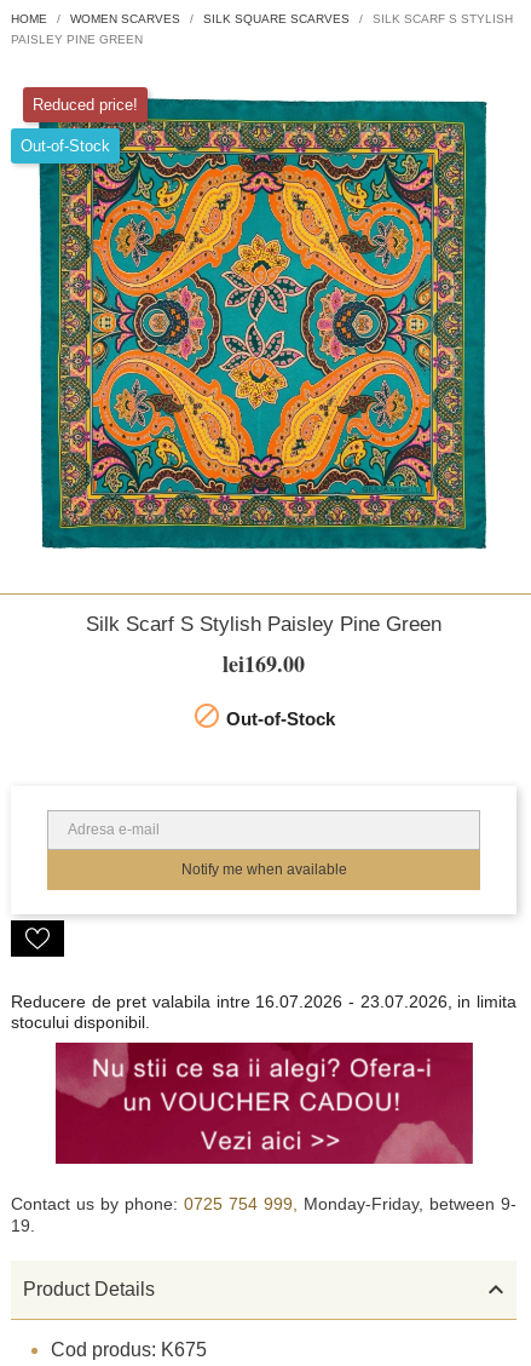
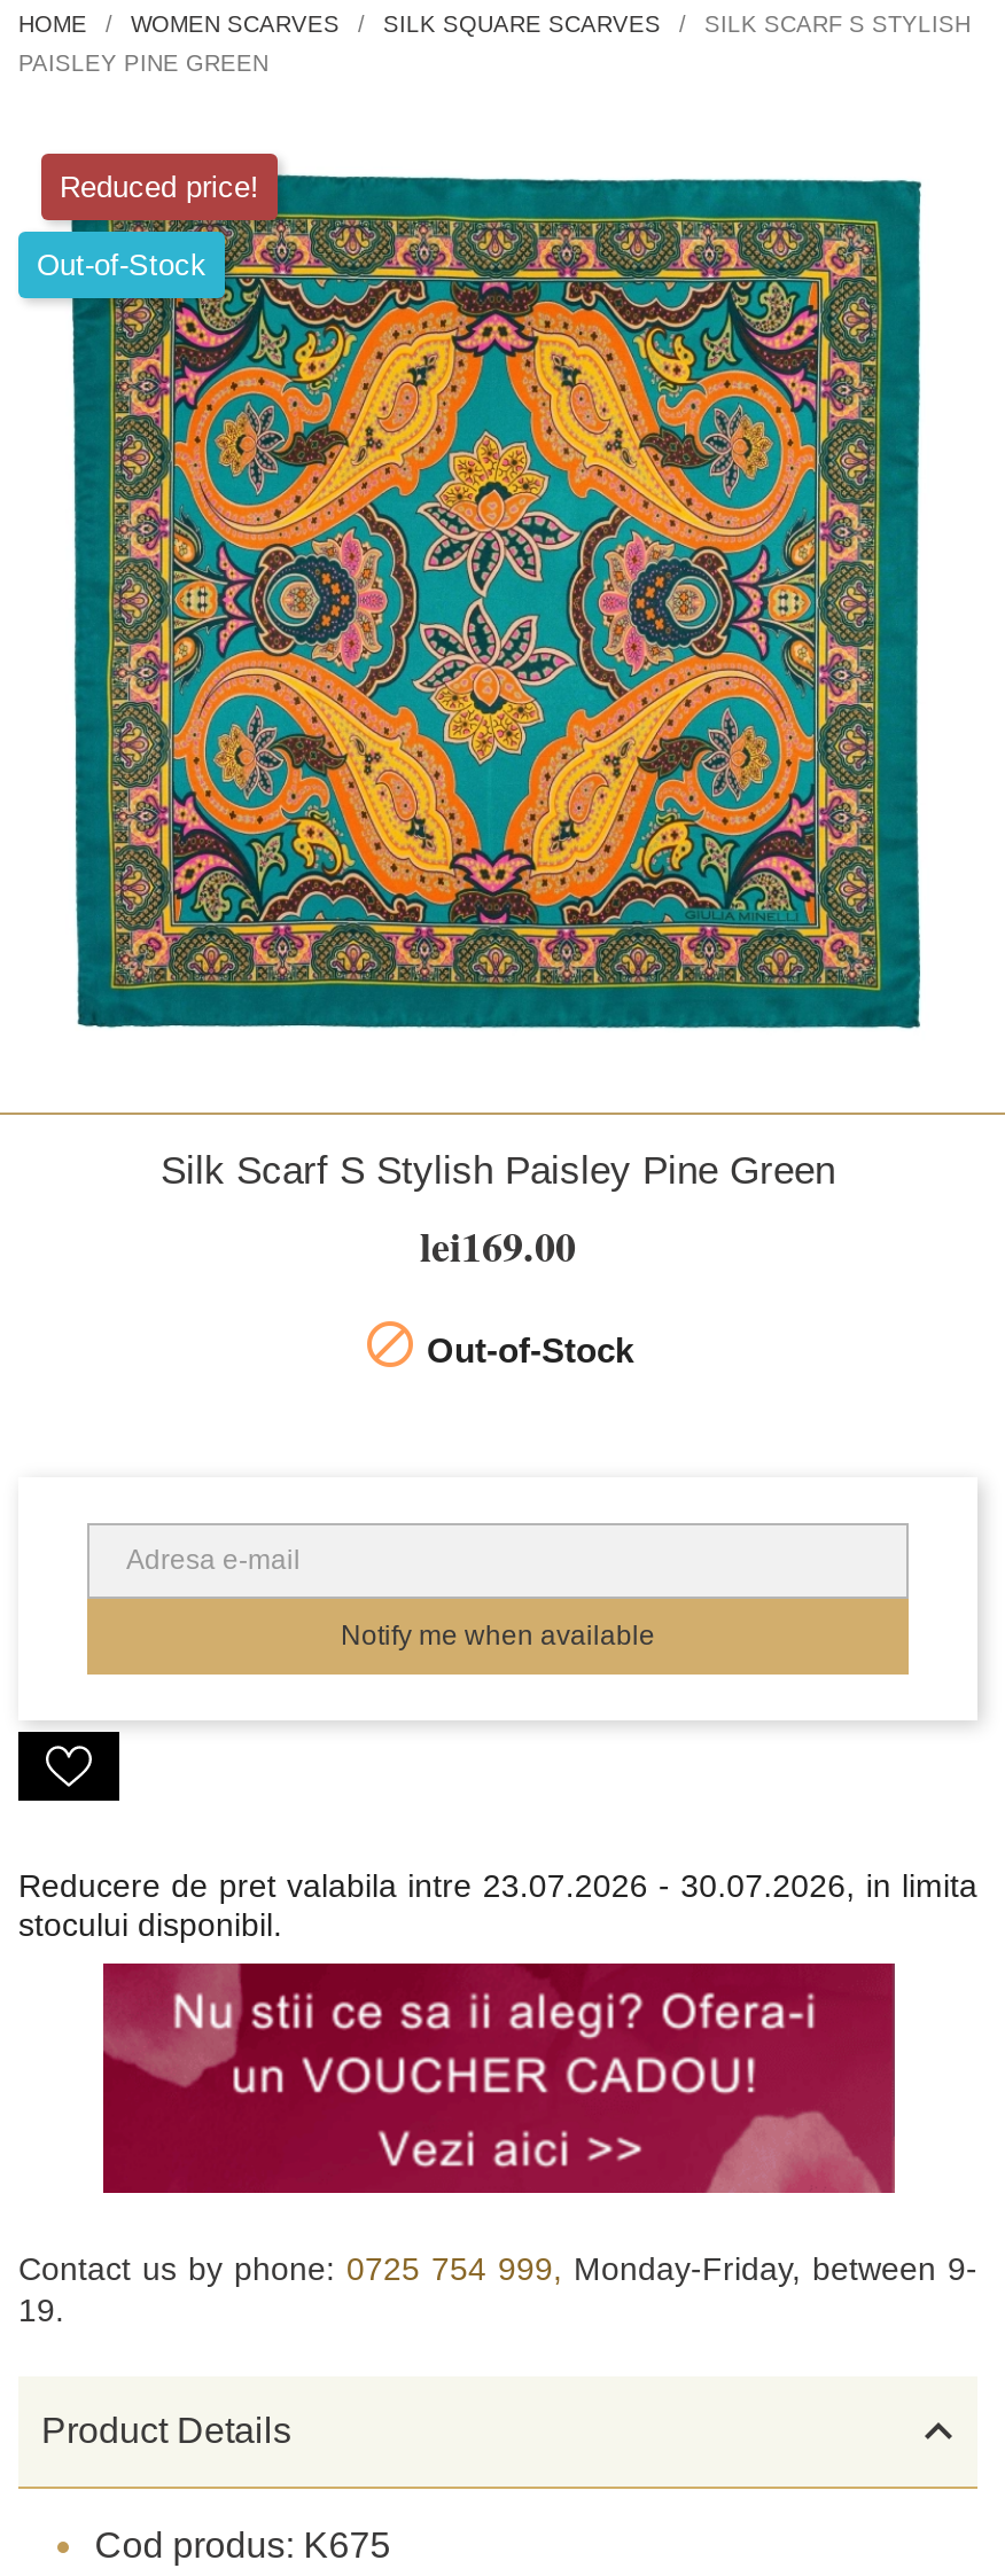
[11,992,516,1011] Reducere de pret valabila intre 16.07.2026 - 23.07.2026, in limita -> [18,1867,977,1904] Reducere de pret valabila intre 23.07.2026 - 30.07.2026, in limita

